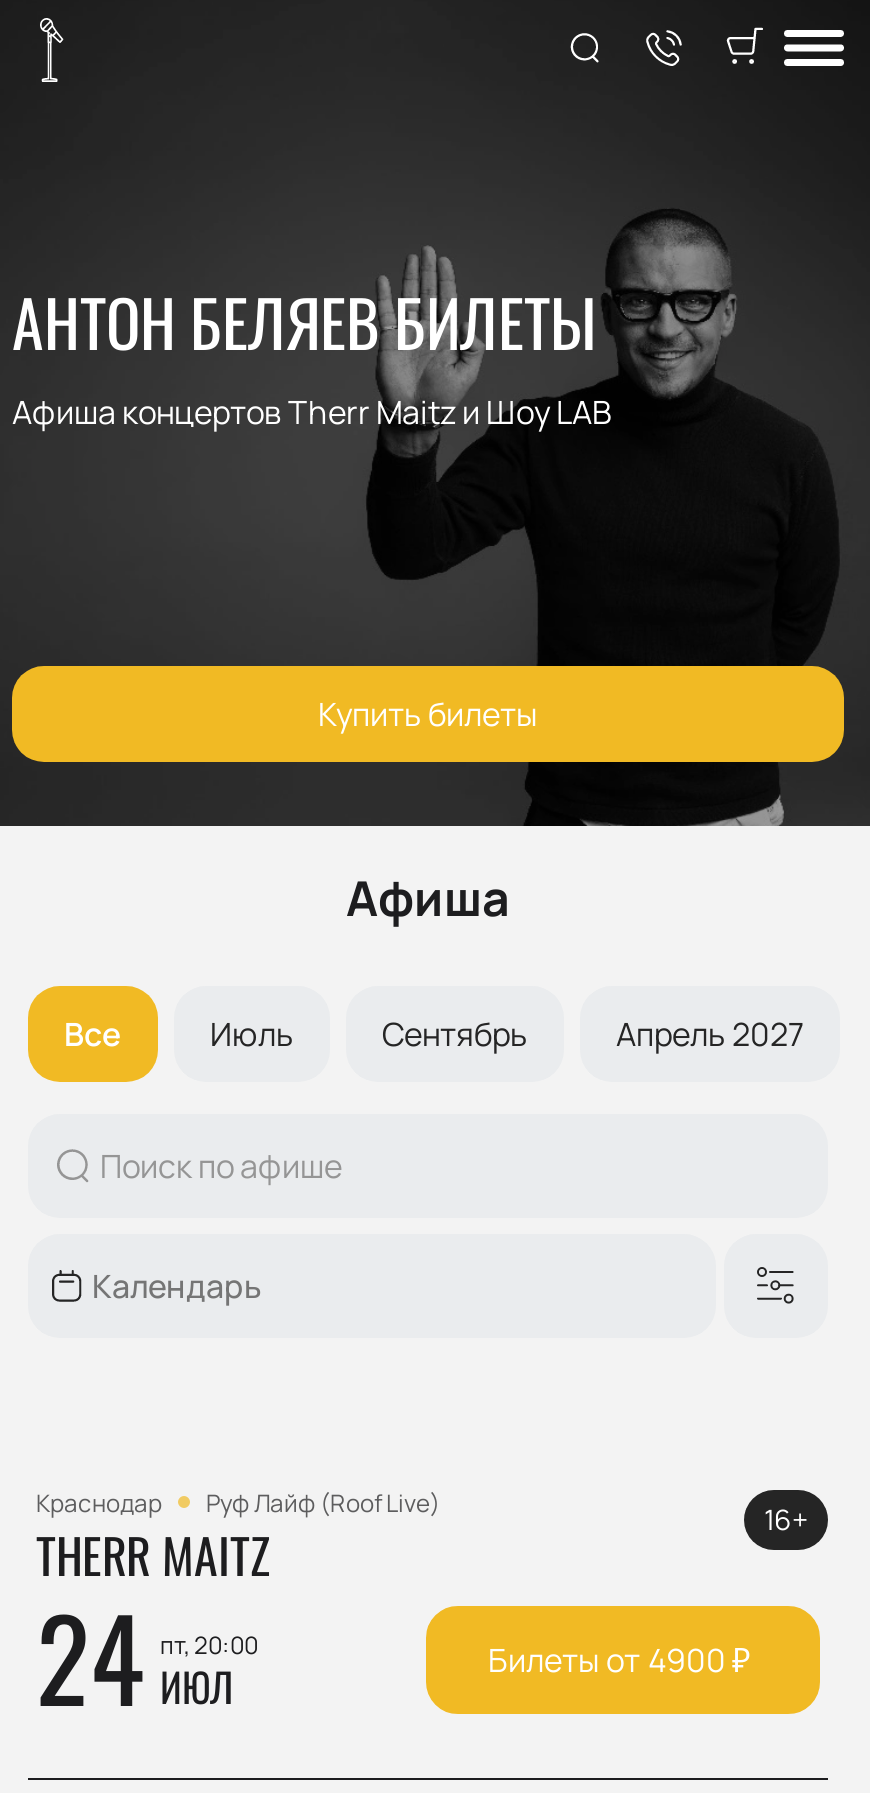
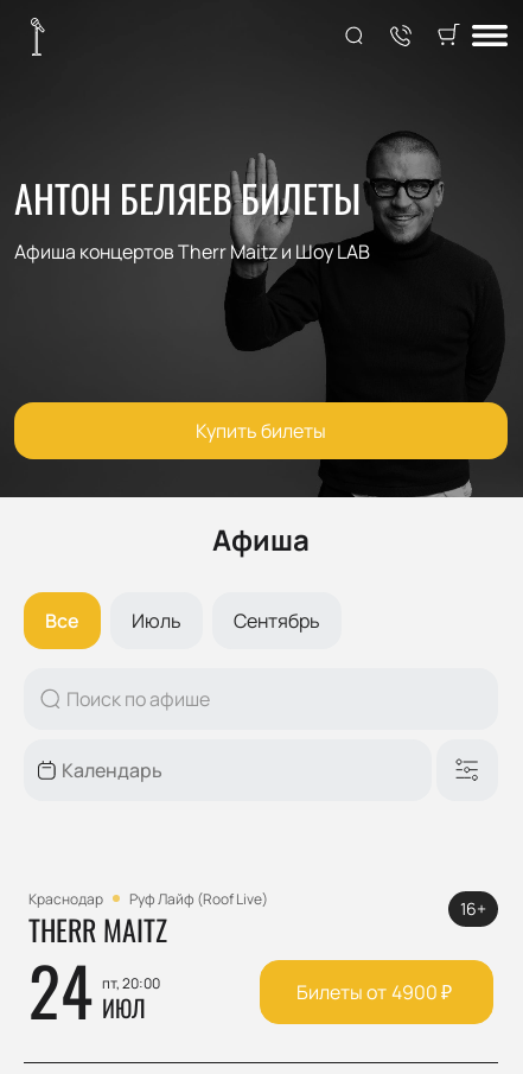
[616,1012,804,1056] Апрель 2027 -> none

